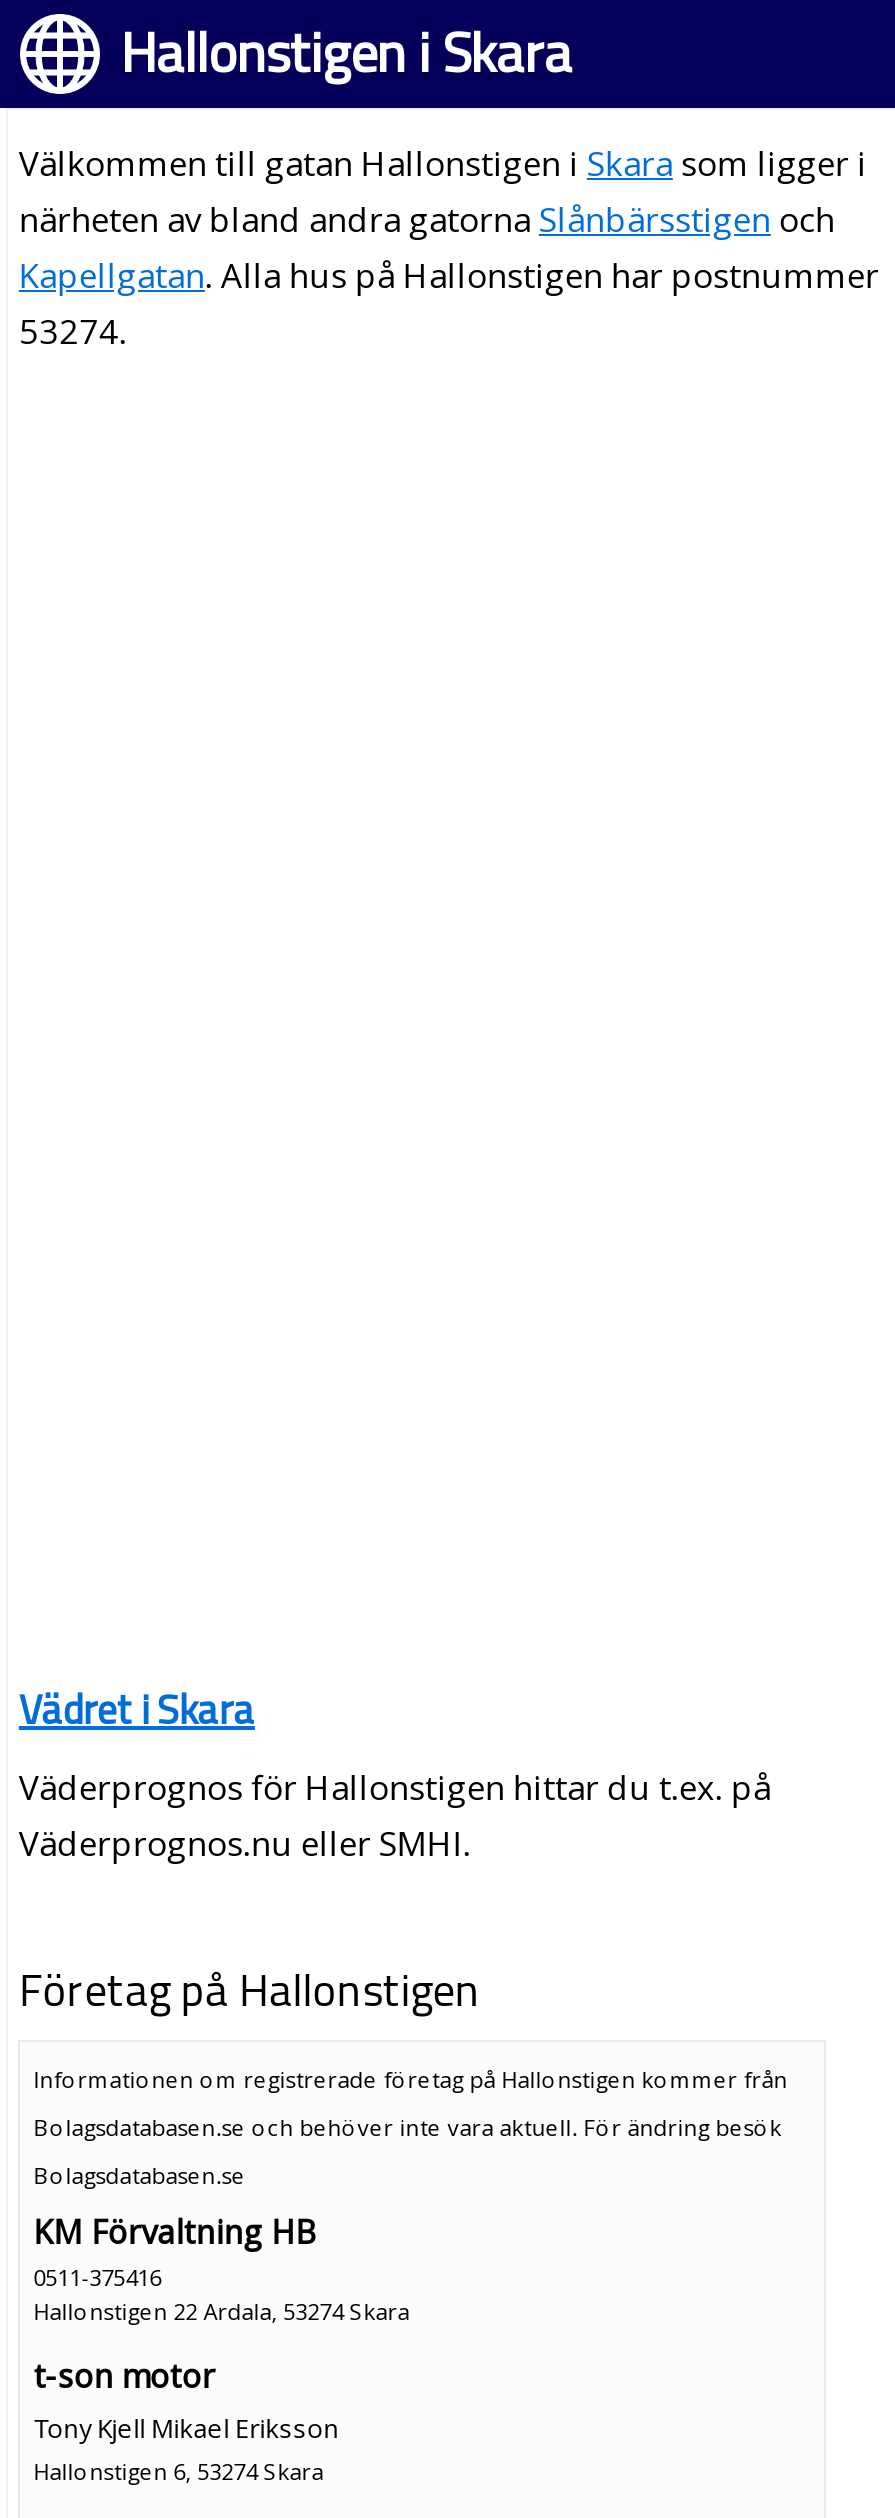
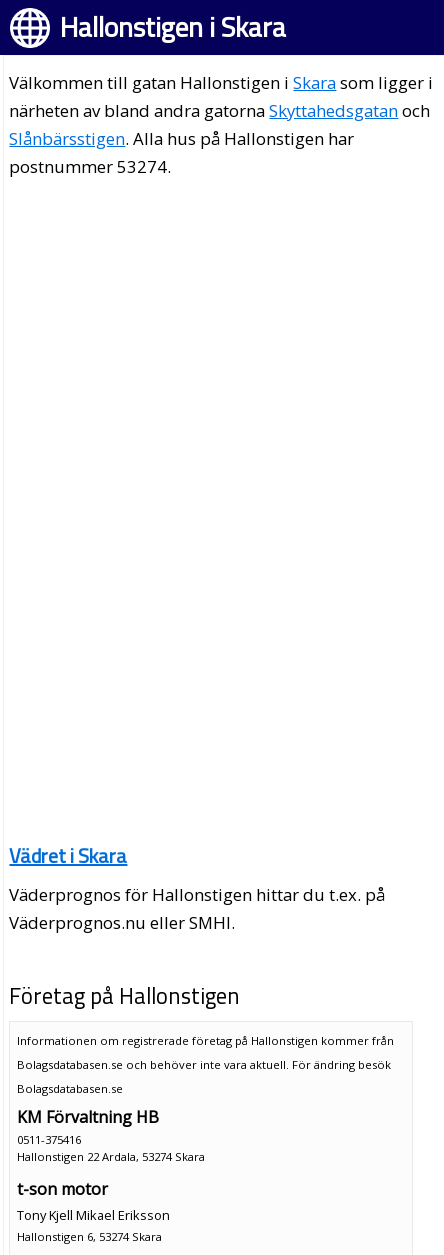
[19,196,879,354] närheten av bland andra gatorna Slånbärsstigen och | Kapellgatan. Alla hus på Hallonstigen har postnummer | 53274. -> [9,99,430,178] närheten av bland andra gatorna Skyttahedsgatan och | Slånbärsstigen. Alla hus på Hallonstigen har | postnummer 53274.

